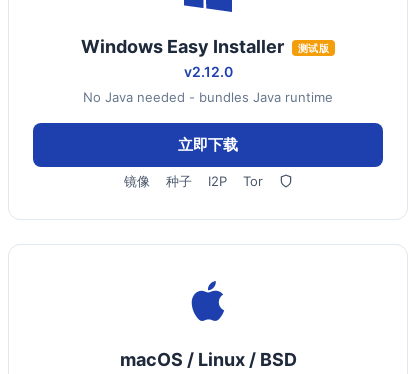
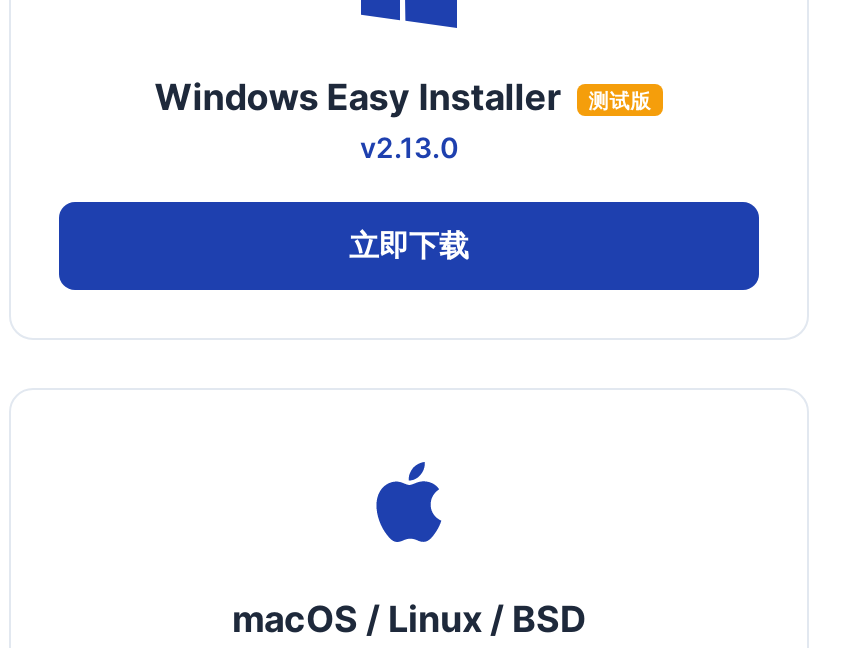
[83,63,333,105] v2.12.0 | No Java needed - bundles Java runtime -> [360,130,458,164] v2.13.0
[123,173,262,189] 镜像 | 种子 | I2P | Tor -> none

